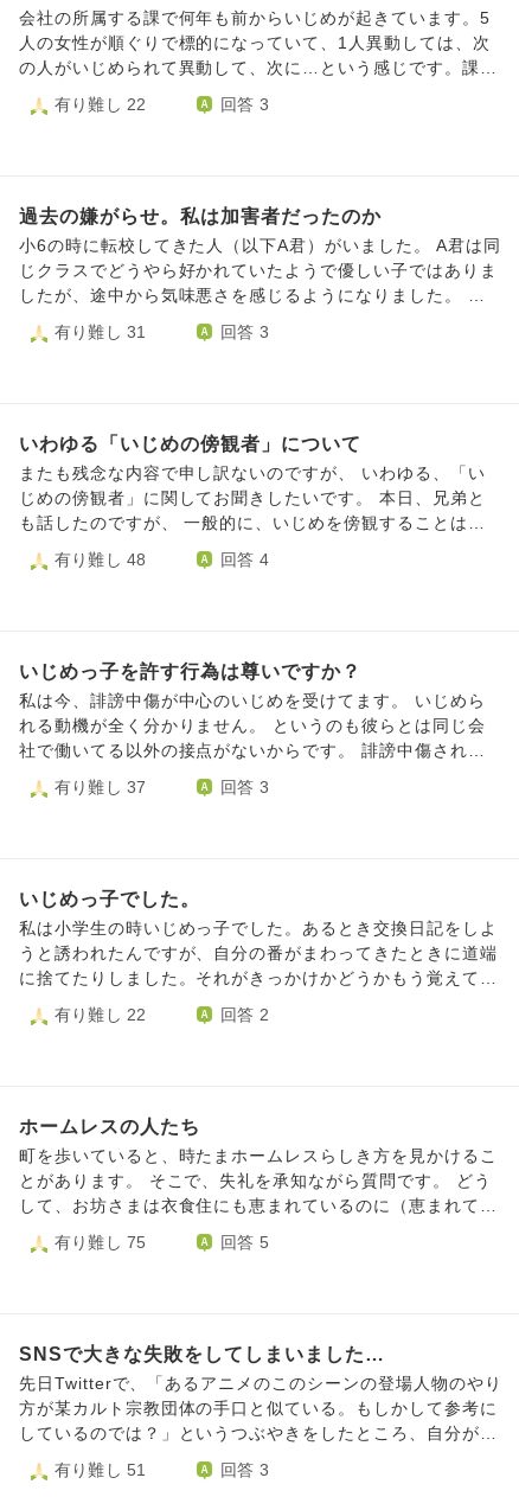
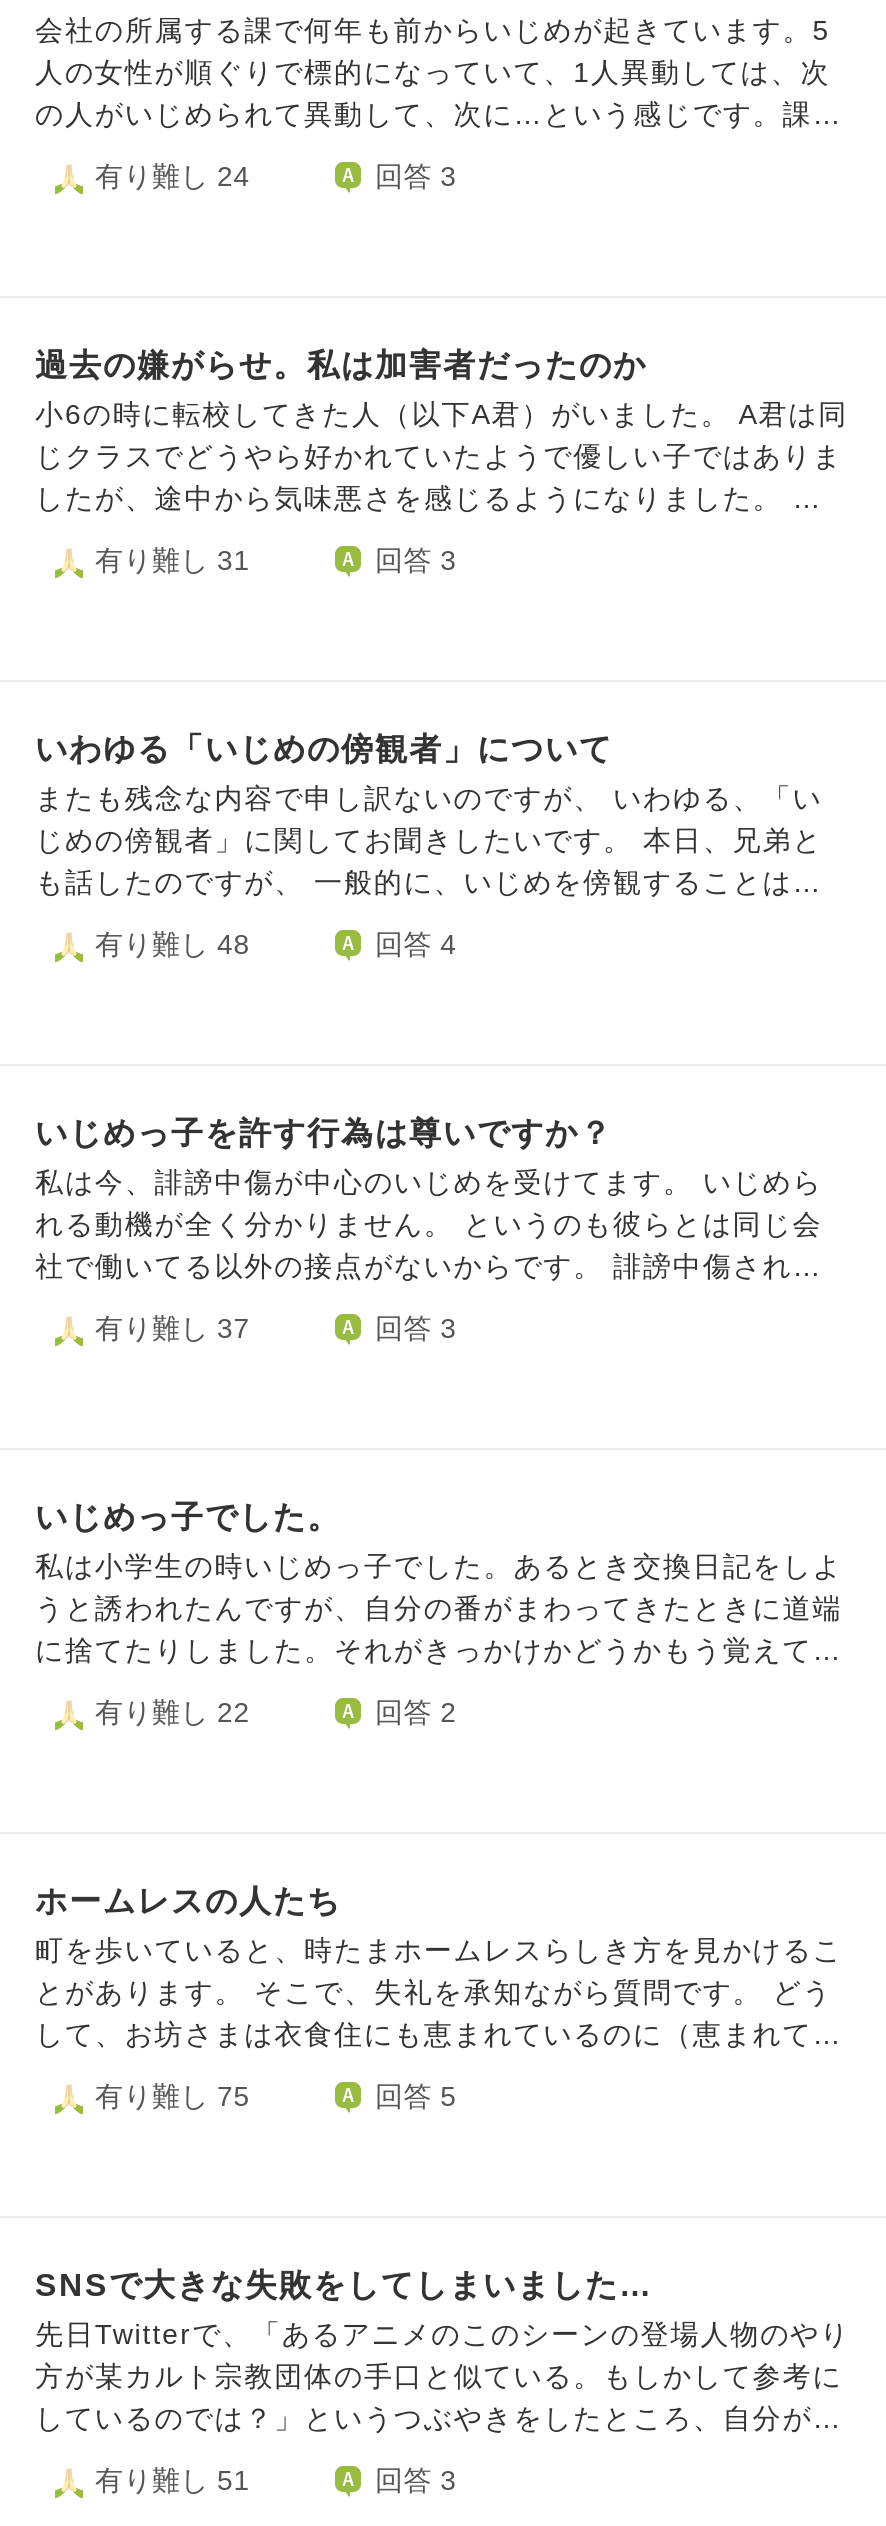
[55,95,146,114] 有り難し 22 -> [95,160,250,192] 有り難し 24

